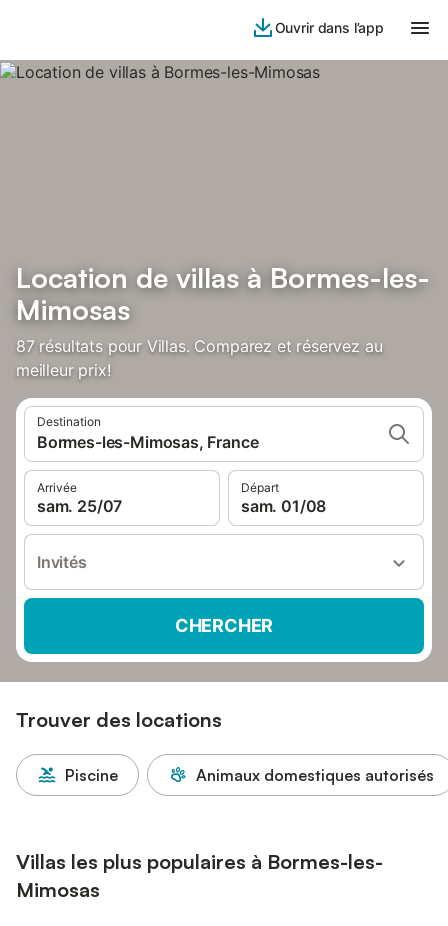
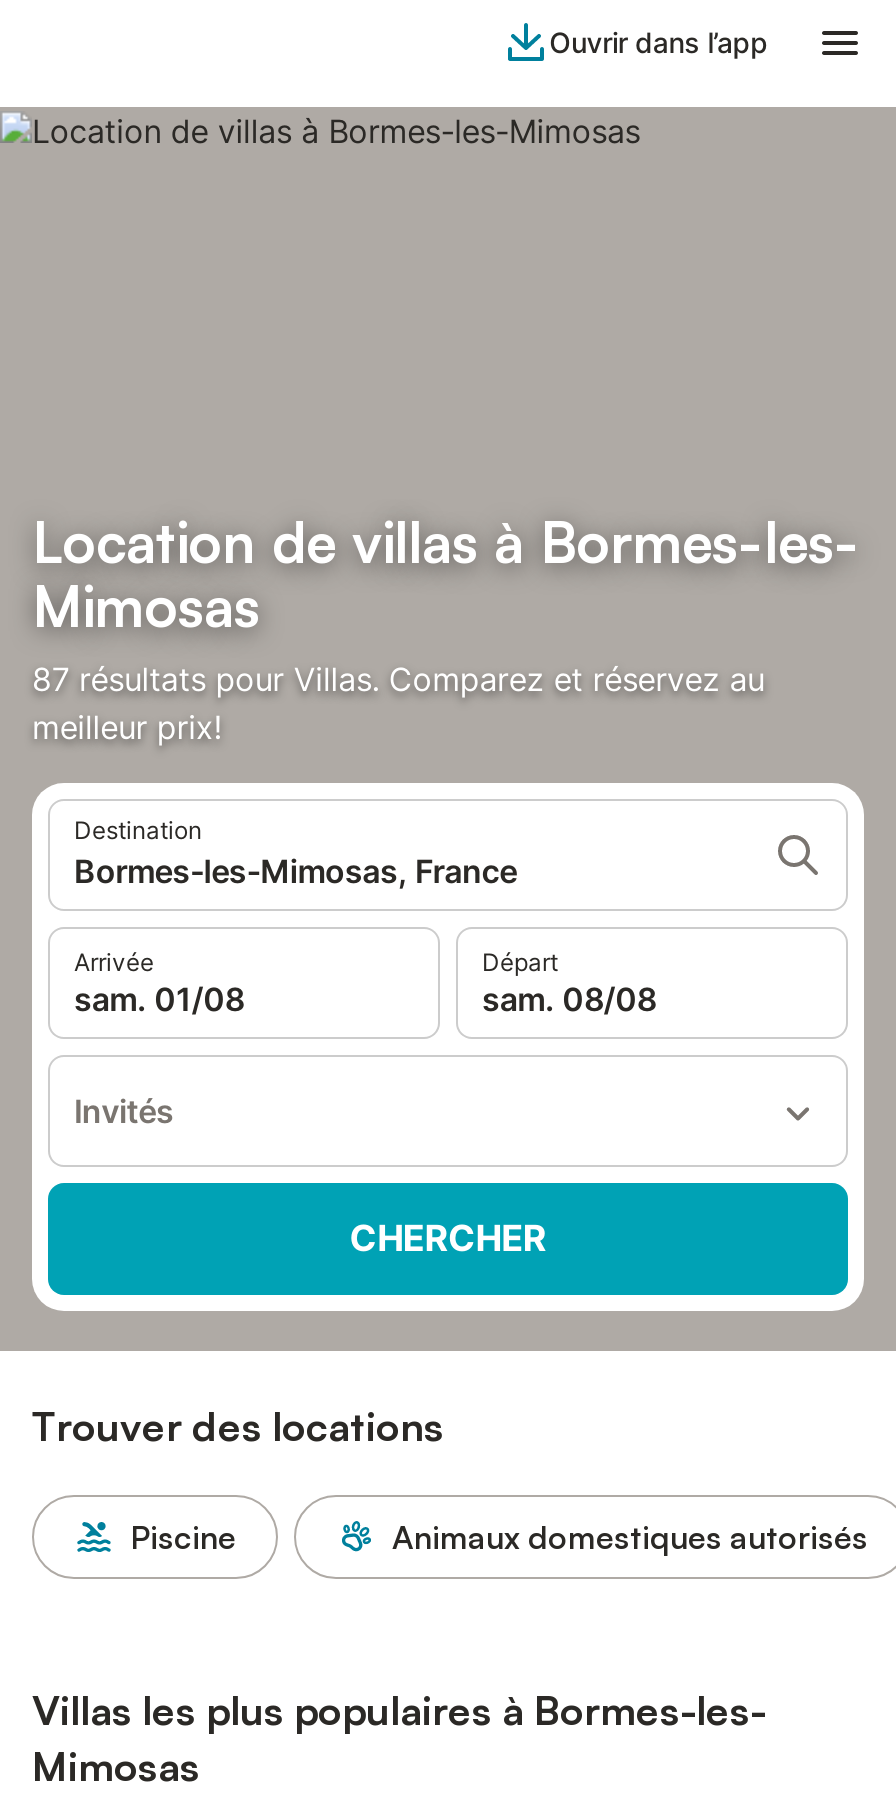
[37,496,122,516] sam. 25/07 -> [74,979,244,1019] sam. 01/08
[241,496,326,516] sam. 01/08 -> [482,979,656,1019] sam. 08/08

